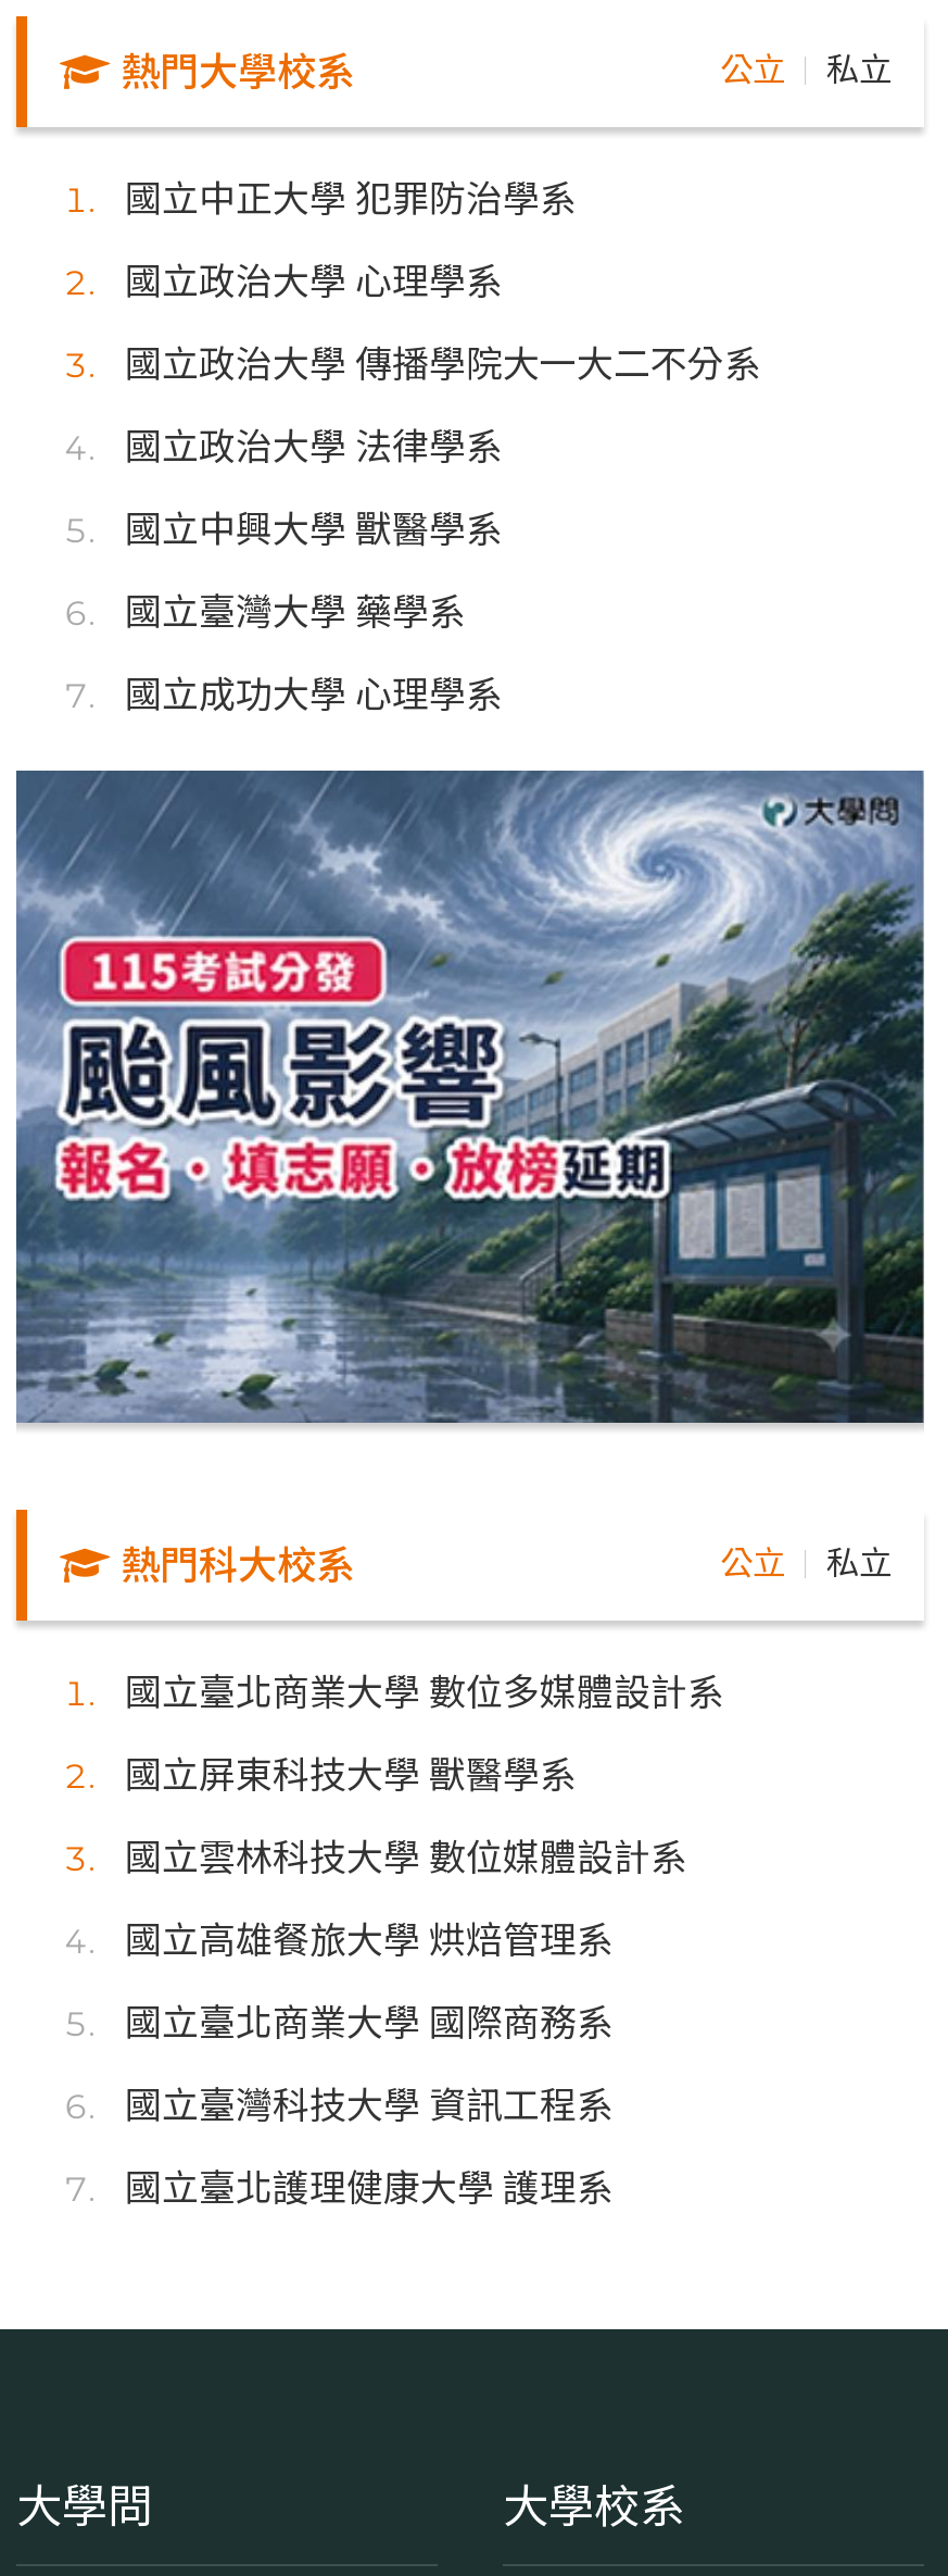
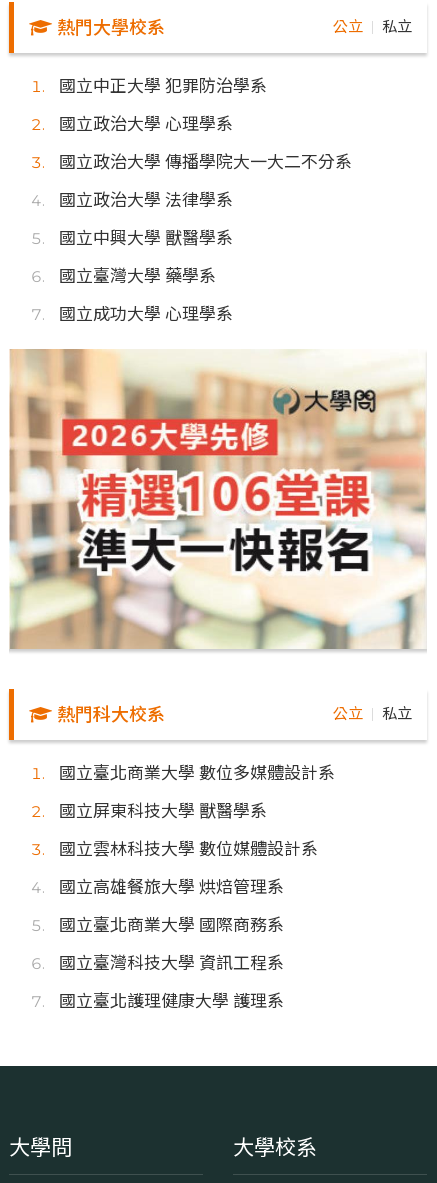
[14,768,926,1425] [image] -> [9,348,427,649] [image]

